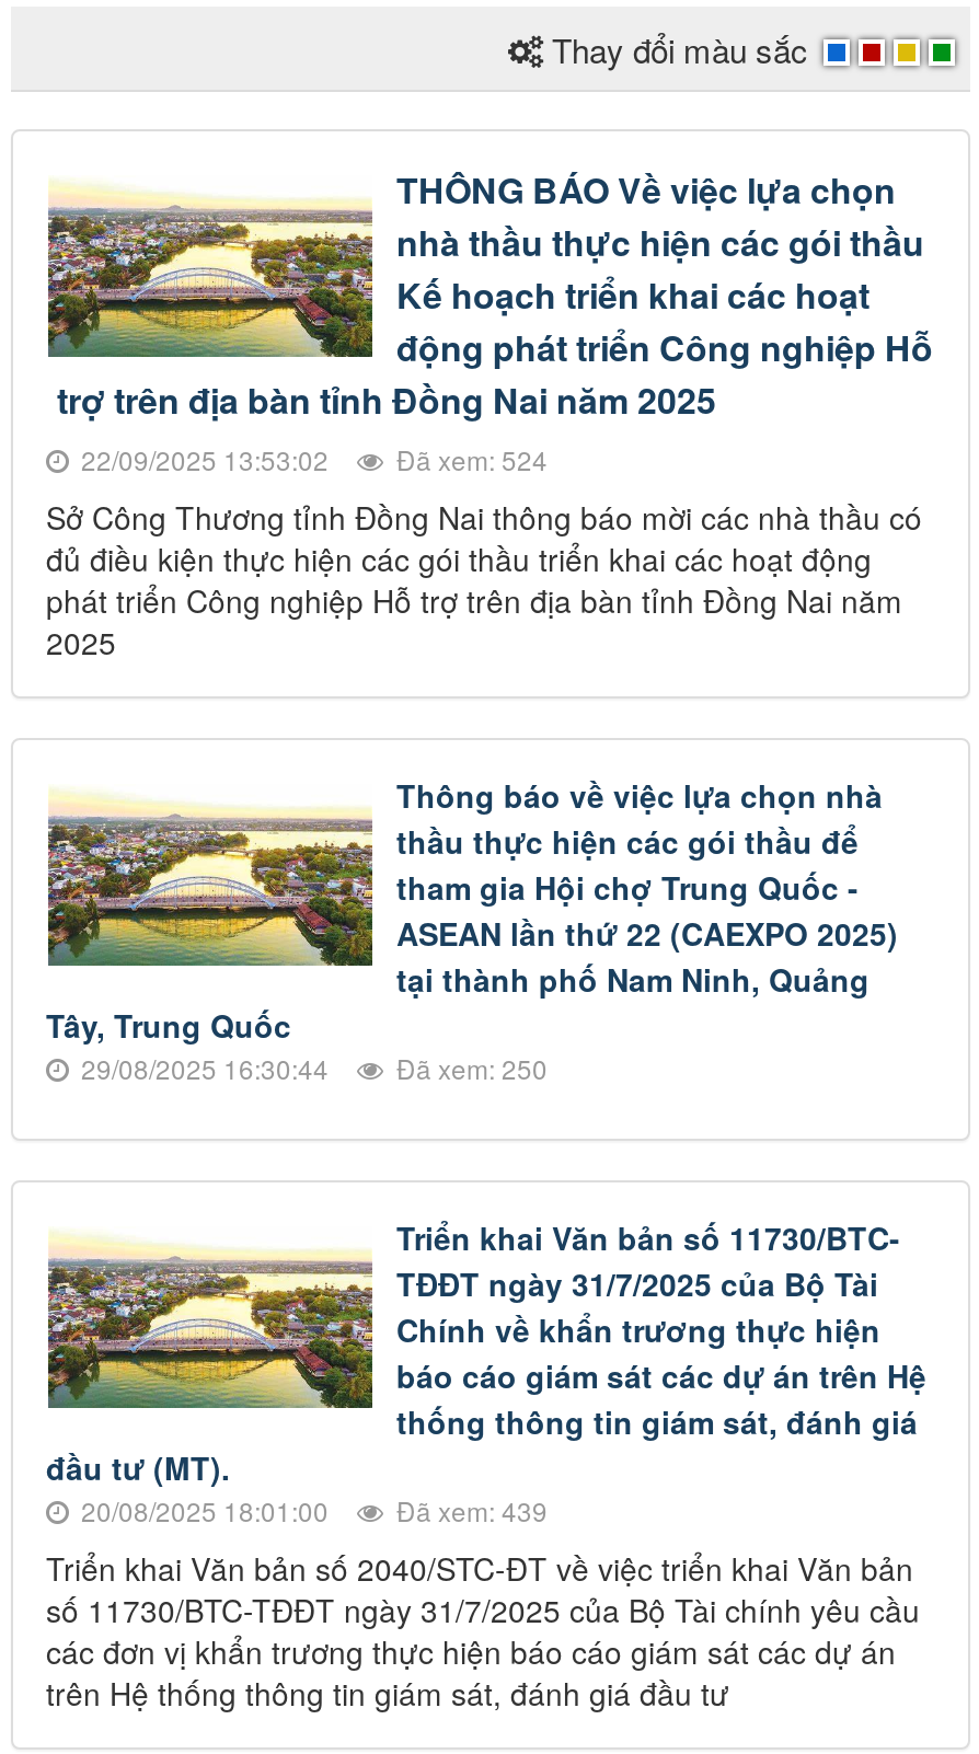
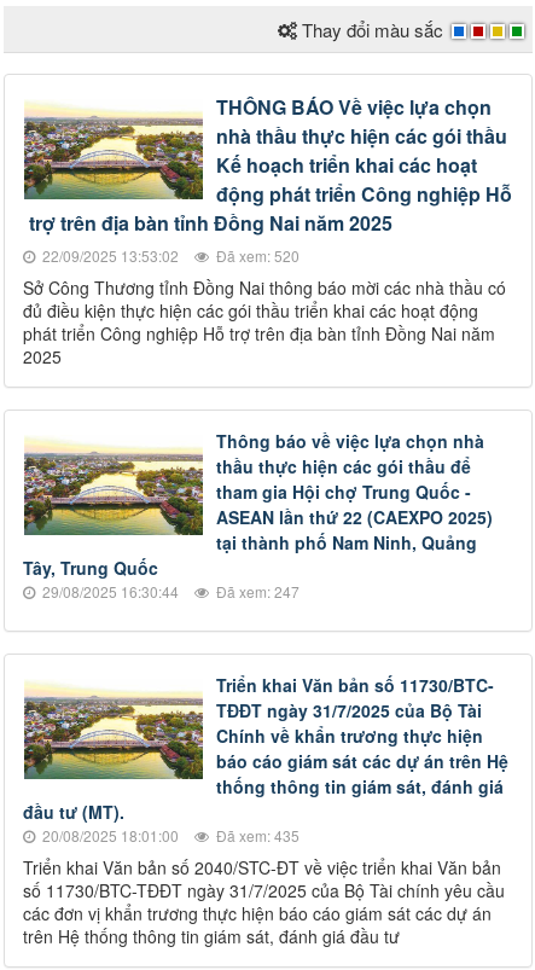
[74,439,548,476] 22/09/2025 13:53:02 Đã xem: 524 -> [39,245,300,265] 22/09/2025 13:53:02 Đã xem: 520
[74,1048,548,1085] 29/08/2025 16:30:44 Đã xem: 250 -> [39,581,300,601] 29/08/2025 16:30:44 Đã xem: 247
[74,1490,548,1528] 20/08/2025 18:01:00 Đã xem: 439 -> [39,825,300,845] 20/08/2025 18:01:00 Đã xem: 435

